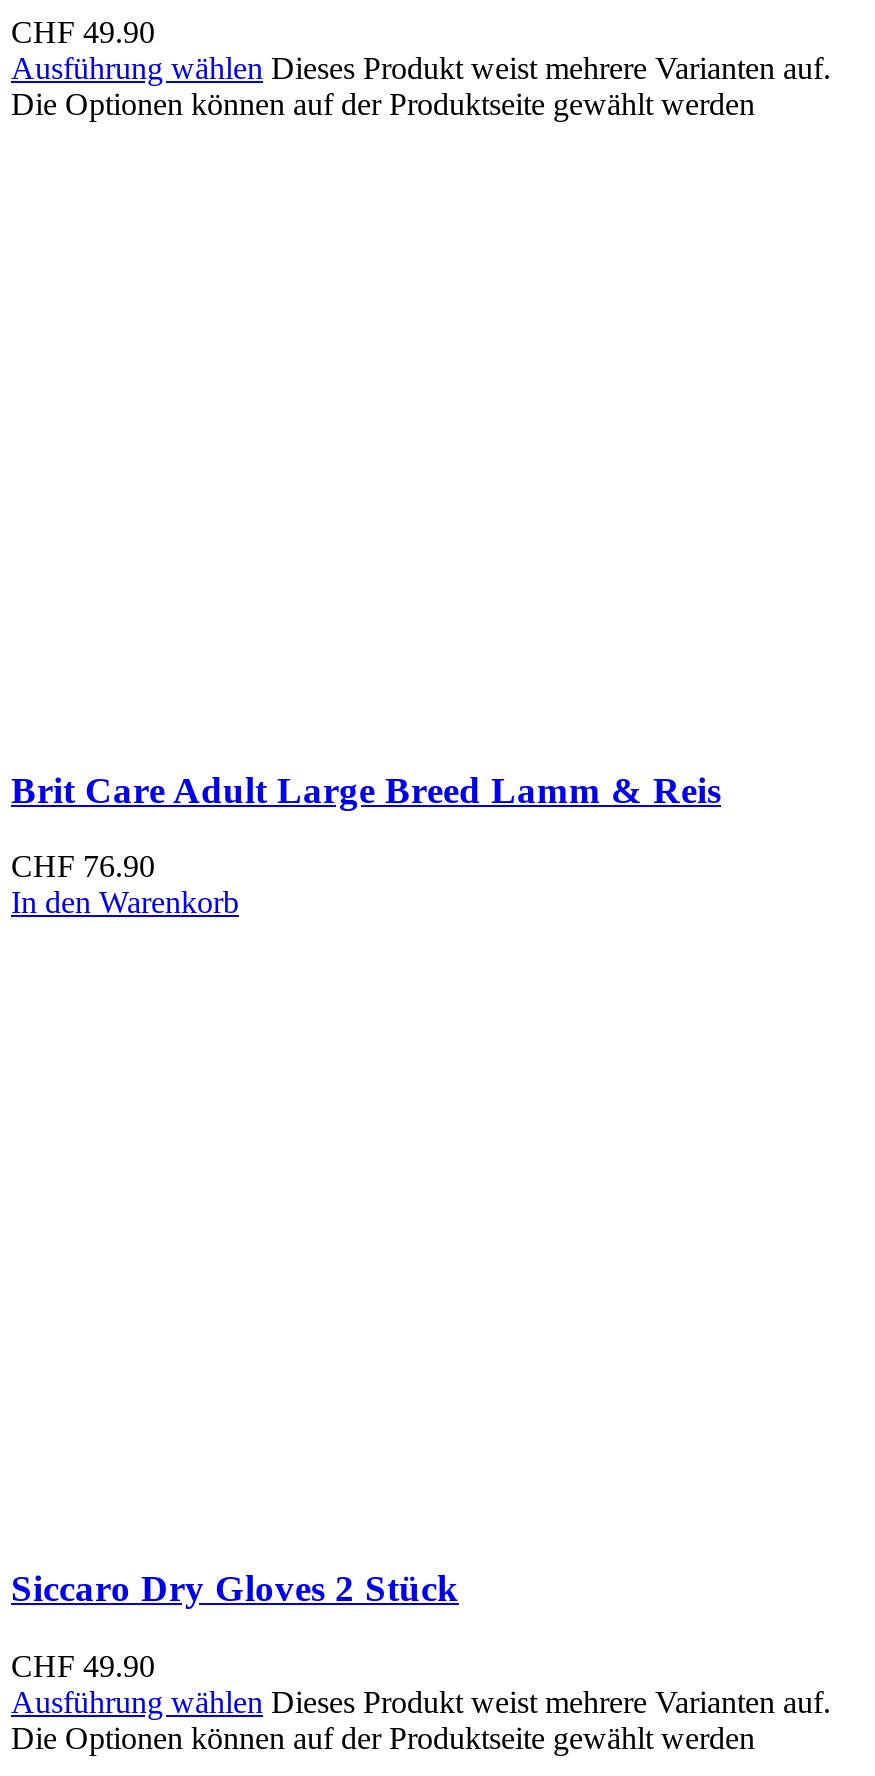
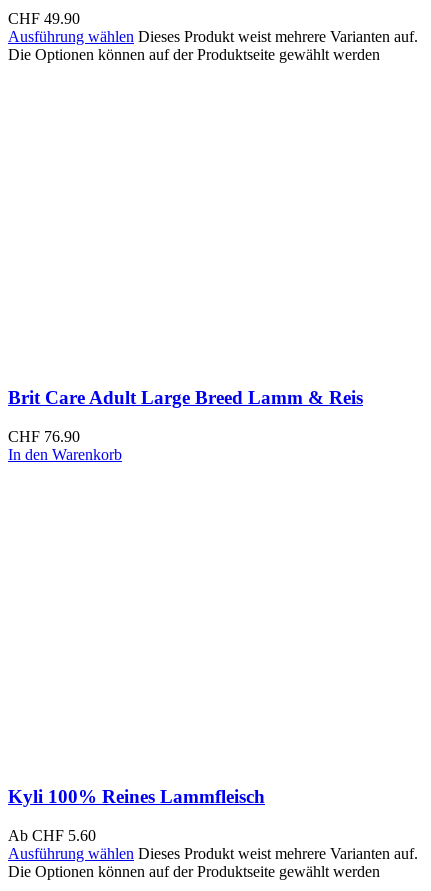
[11,1567,459,1609] Siccaro Dry Gloves 2 Stück -> [8,786,265,807] Kyli 100% Reines Lammfleisch
[11,1648,155,1682] CHF 49.90 -> [8,827,96,844] Ab CHF 5.60

